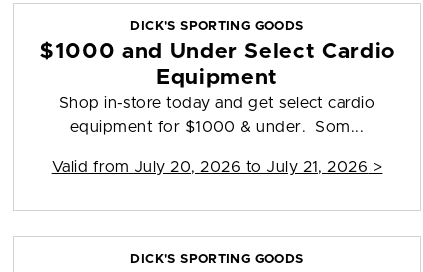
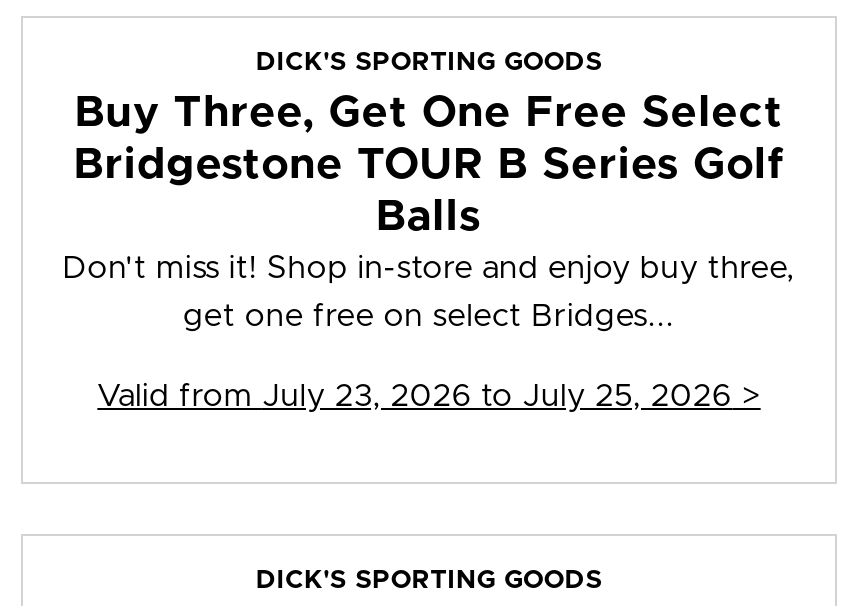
[39,41,395,111] $1000 and Under Select Cardio | Equipment | Shop in-store today and get select cardio -> [62,92,796,284] Buy Three, Get One Free Select | Bridgestone TOUR B Series Golf | Balls | Don't miss it! Shop in-store and enjoy buy three,
[70,119,364,135] equipment for $1000 & under. Som... -> [183,300,675,332] get one free on select Bridges...
[52,159,382,175] Valid from July 20, 2026 to July 21, 2026 > -> [97,380,761,412] Valid from July 23, 2026 to July 25, 2026 >

